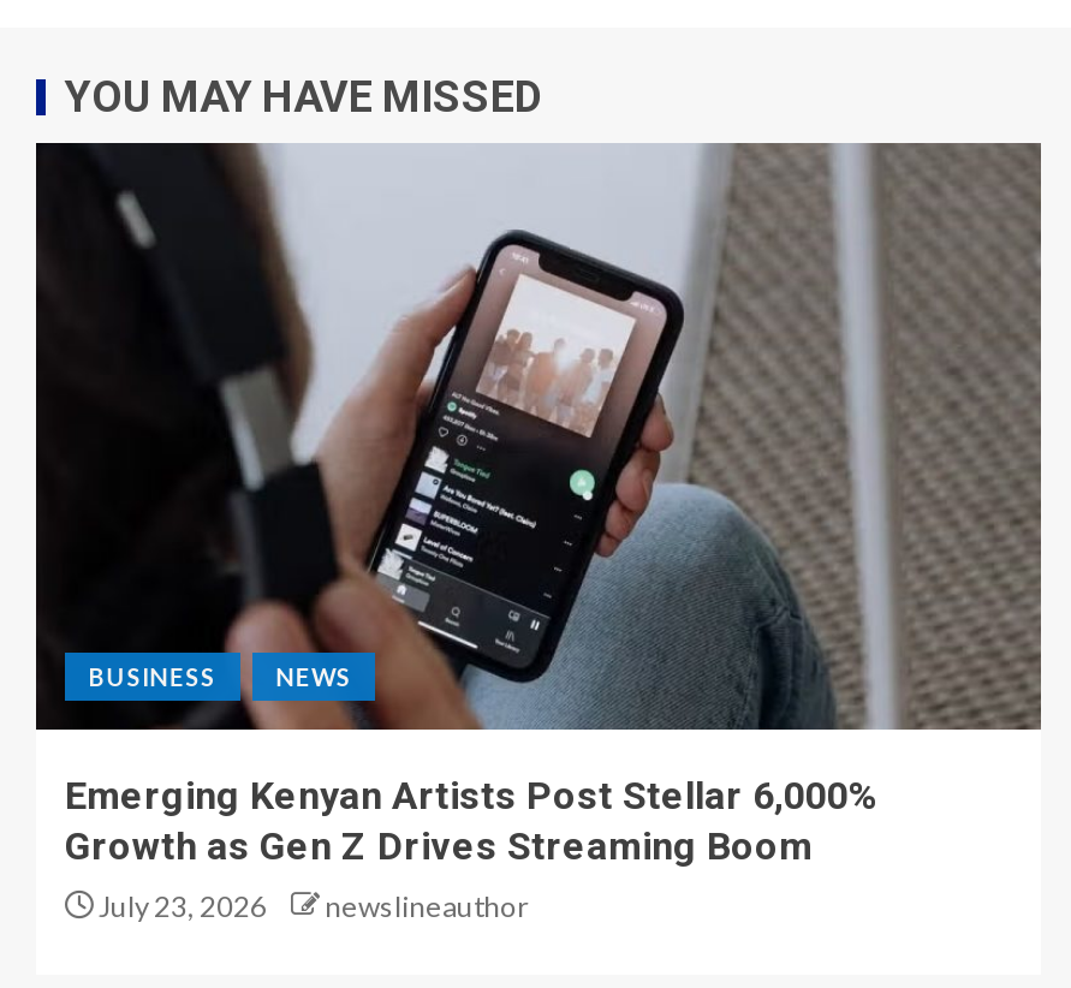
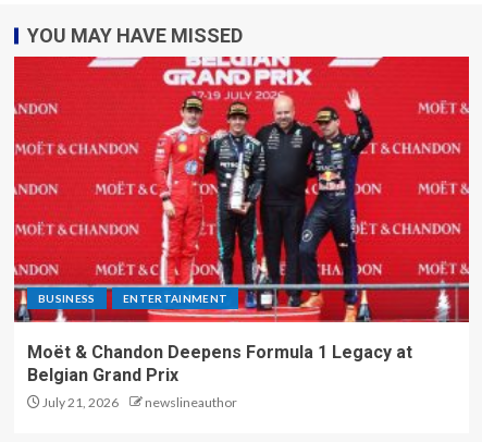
[34,141,1043,732] [image] | NEWS -> [13,56,470,323] [image] | ENTERTAINMENT
[65,773,880,925] Emerging Kenyan Artists Post Stellar 6,000% | Growth as Gen Z Drives Streaming Boom | July 23, 2026 -> [27,342,412,411] Moët & Chandon Deepens Formula 1 Legacy at | Belgian Grand Prix | July 21, 2026

